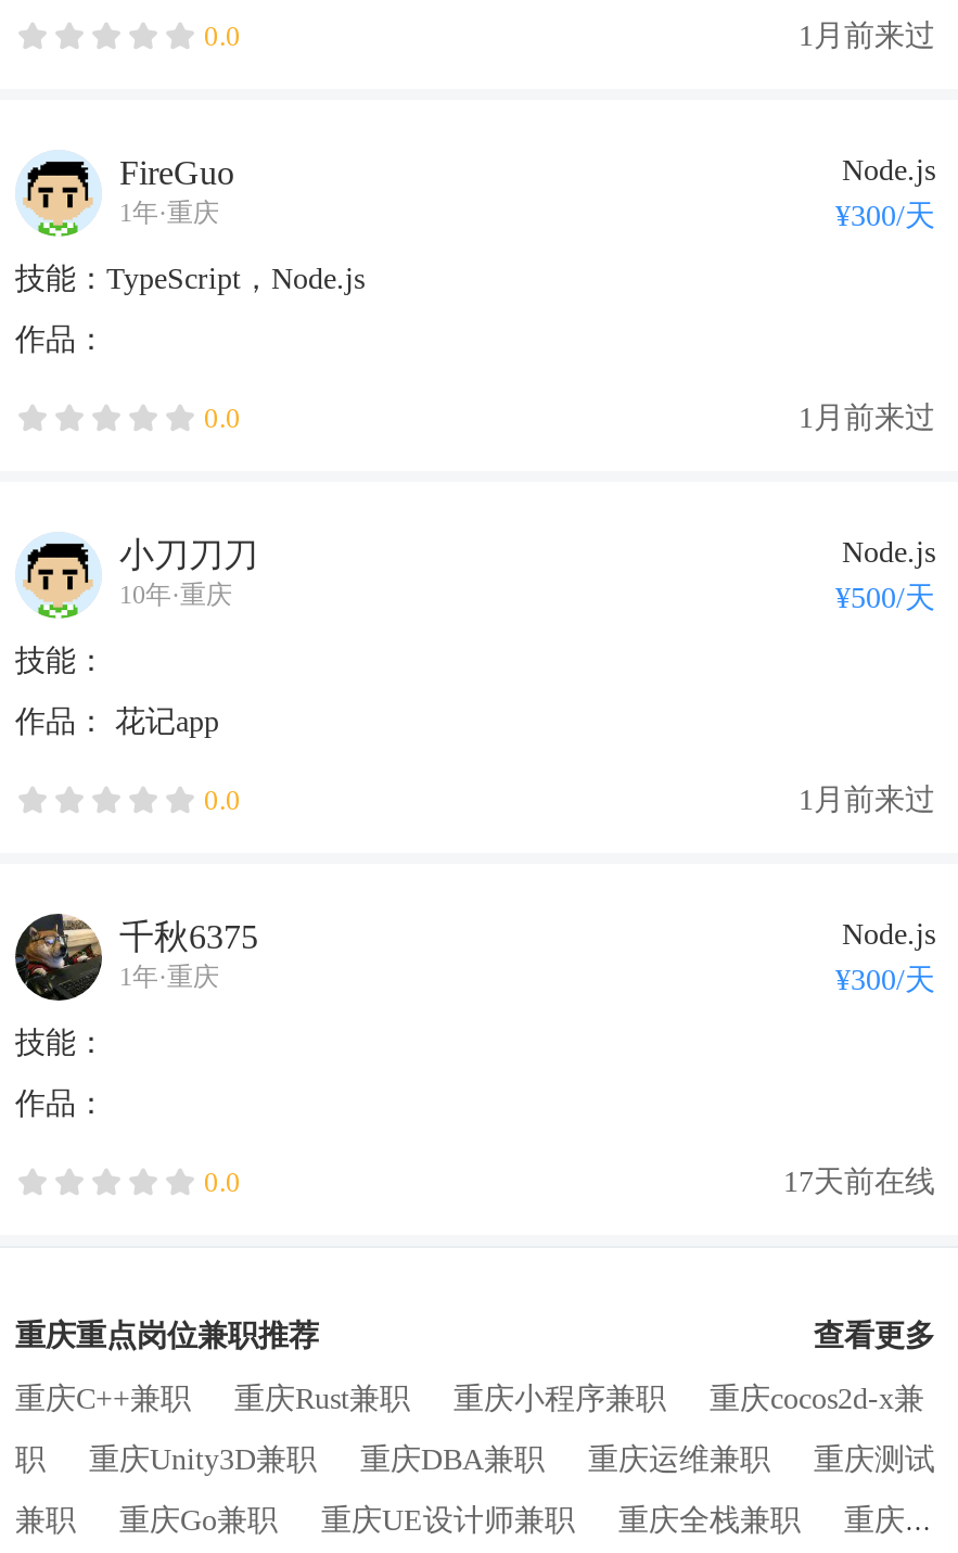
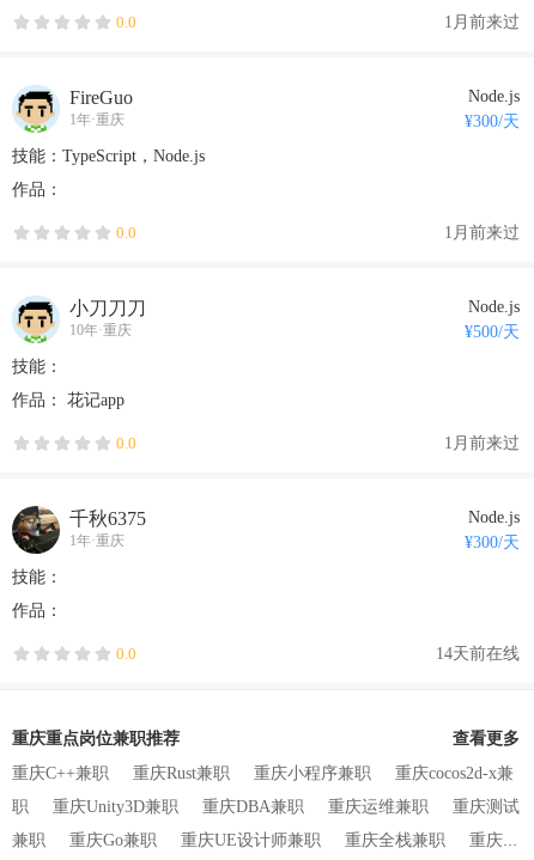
[783,1164,935,1197] 17天前在线 -> [436,644,520,662] 14天前在线

